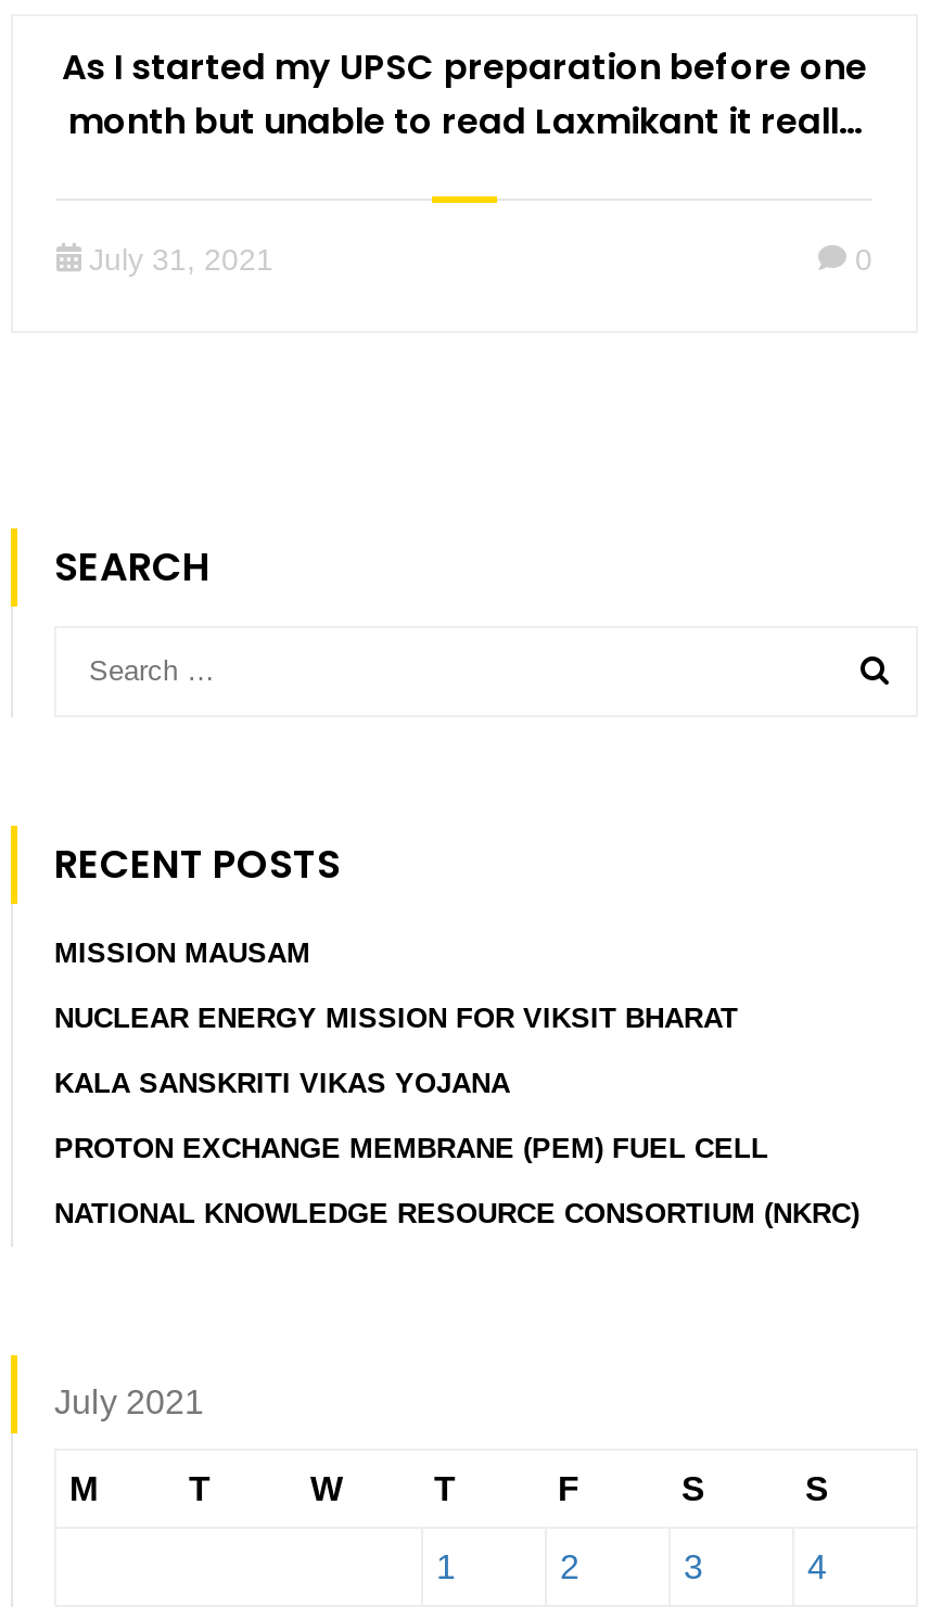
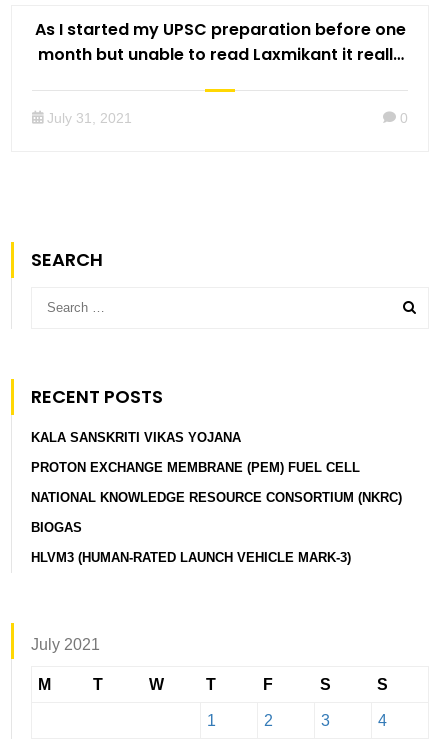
[54,935,738,1033] MISSION MAUSAM | NUCLEAR ENERGY MISSION FOR VIKSIT BHARAT -> none
moved [54,1066,859,1228] -> [31,429,402,504]: KALA SANSKRITI VIKAS YOJANA | PROTON EXCHANGE MEMBRANE (PEM) FUEL CELL | NATIONAL KNOWLEDGE RESOURCE CONSORTIUM (NKRC)
none -> [31,519,351,564] BIOGAS | HLVM3 (HUMAN-RATED LAUNCH VEHICLE MARK-3)

